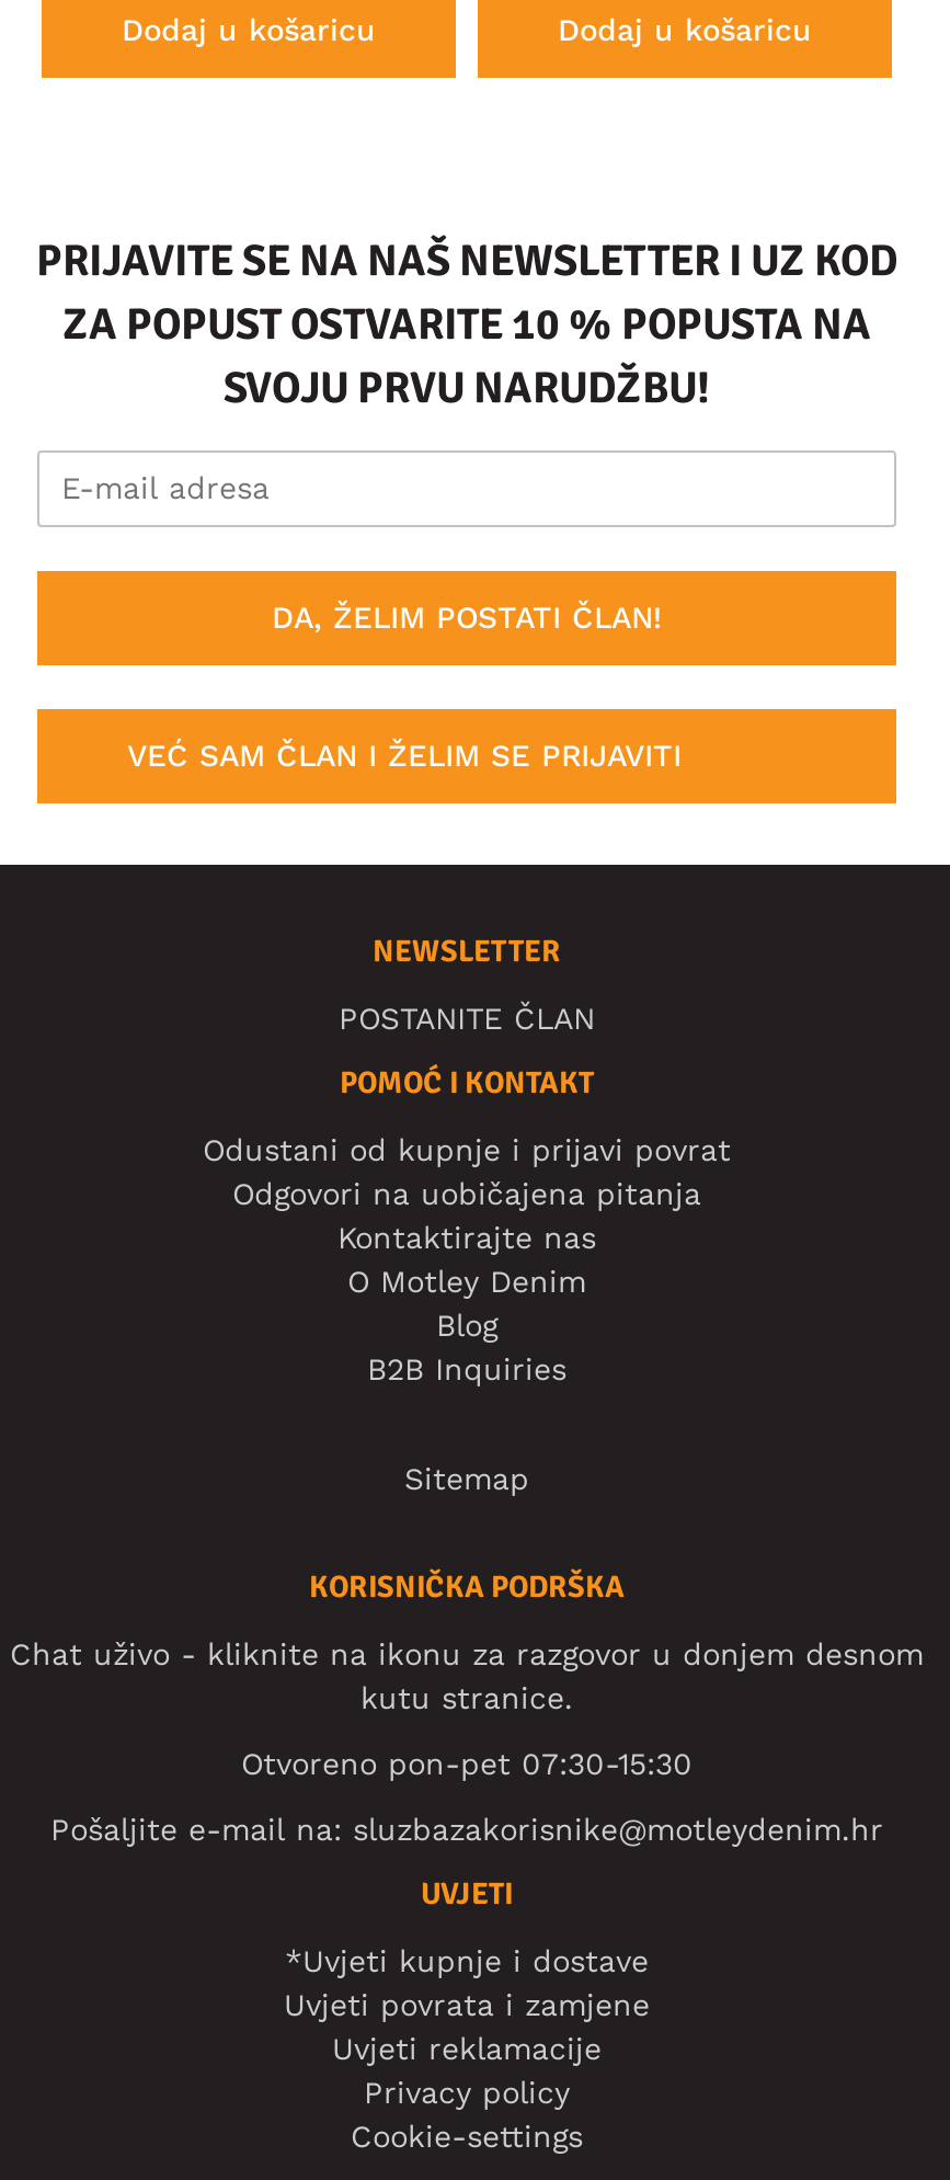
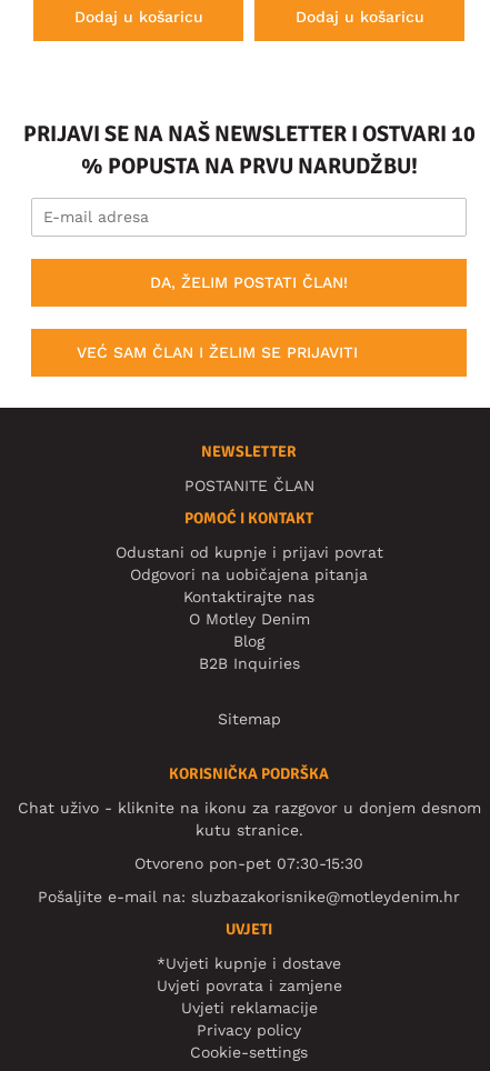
[36,234,897,416] PRIJAVITE SE NA NAŠ NEWSLETTER I UZ KOD | ZA POPUST OSTVARITE 10 % POPUSTA NA | SVOJU PRVU NARUDŽBU! -> [23,120,475,180] PRIJAVI SE NA NAŠ NEWSLETTER I OSTVARI 10 | % POPUSTA NA PRVU NARUDŽBU!

